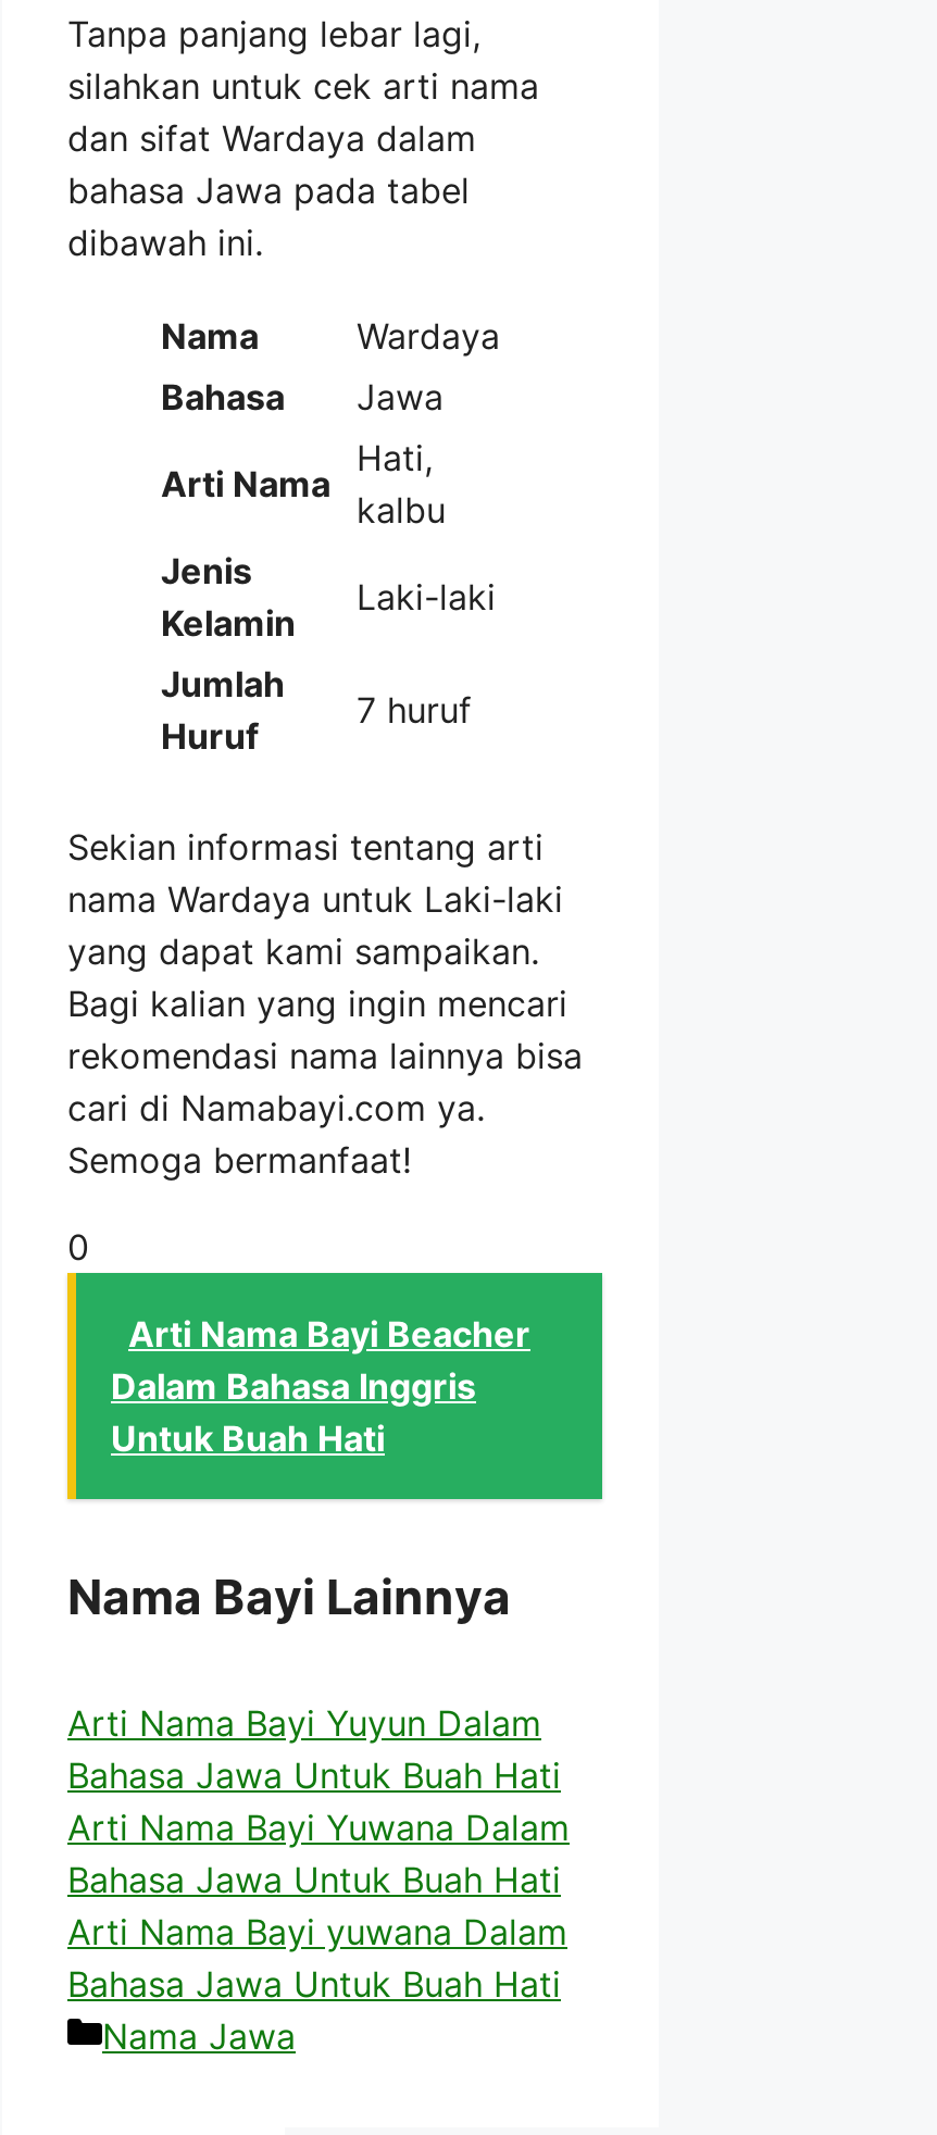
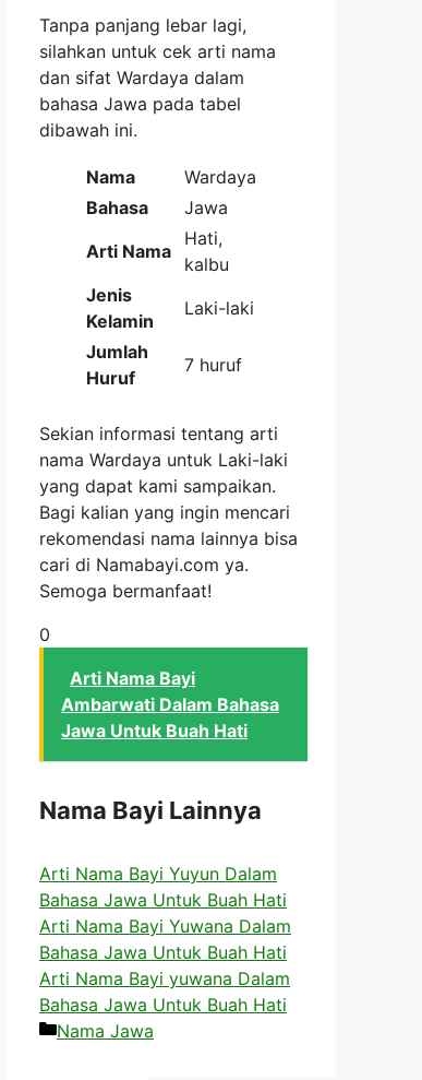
[111,1312,530,1459] Arti Nama Bayi Beacher | Dalam Bahasa Inggris | Untuk Buah Hati -> [61,667,279,741] Arti Nama Bayi | Ambarwati Dalam Bahasa | Jawa Untuk Buah Hati

